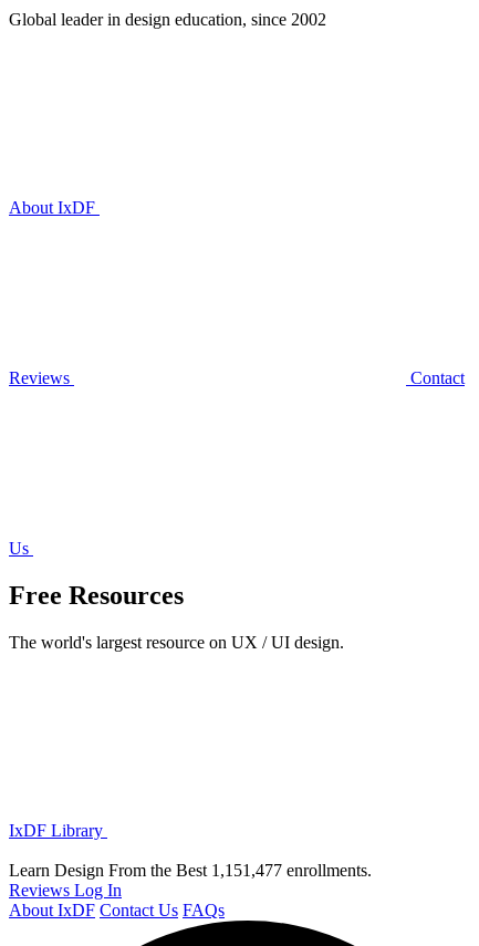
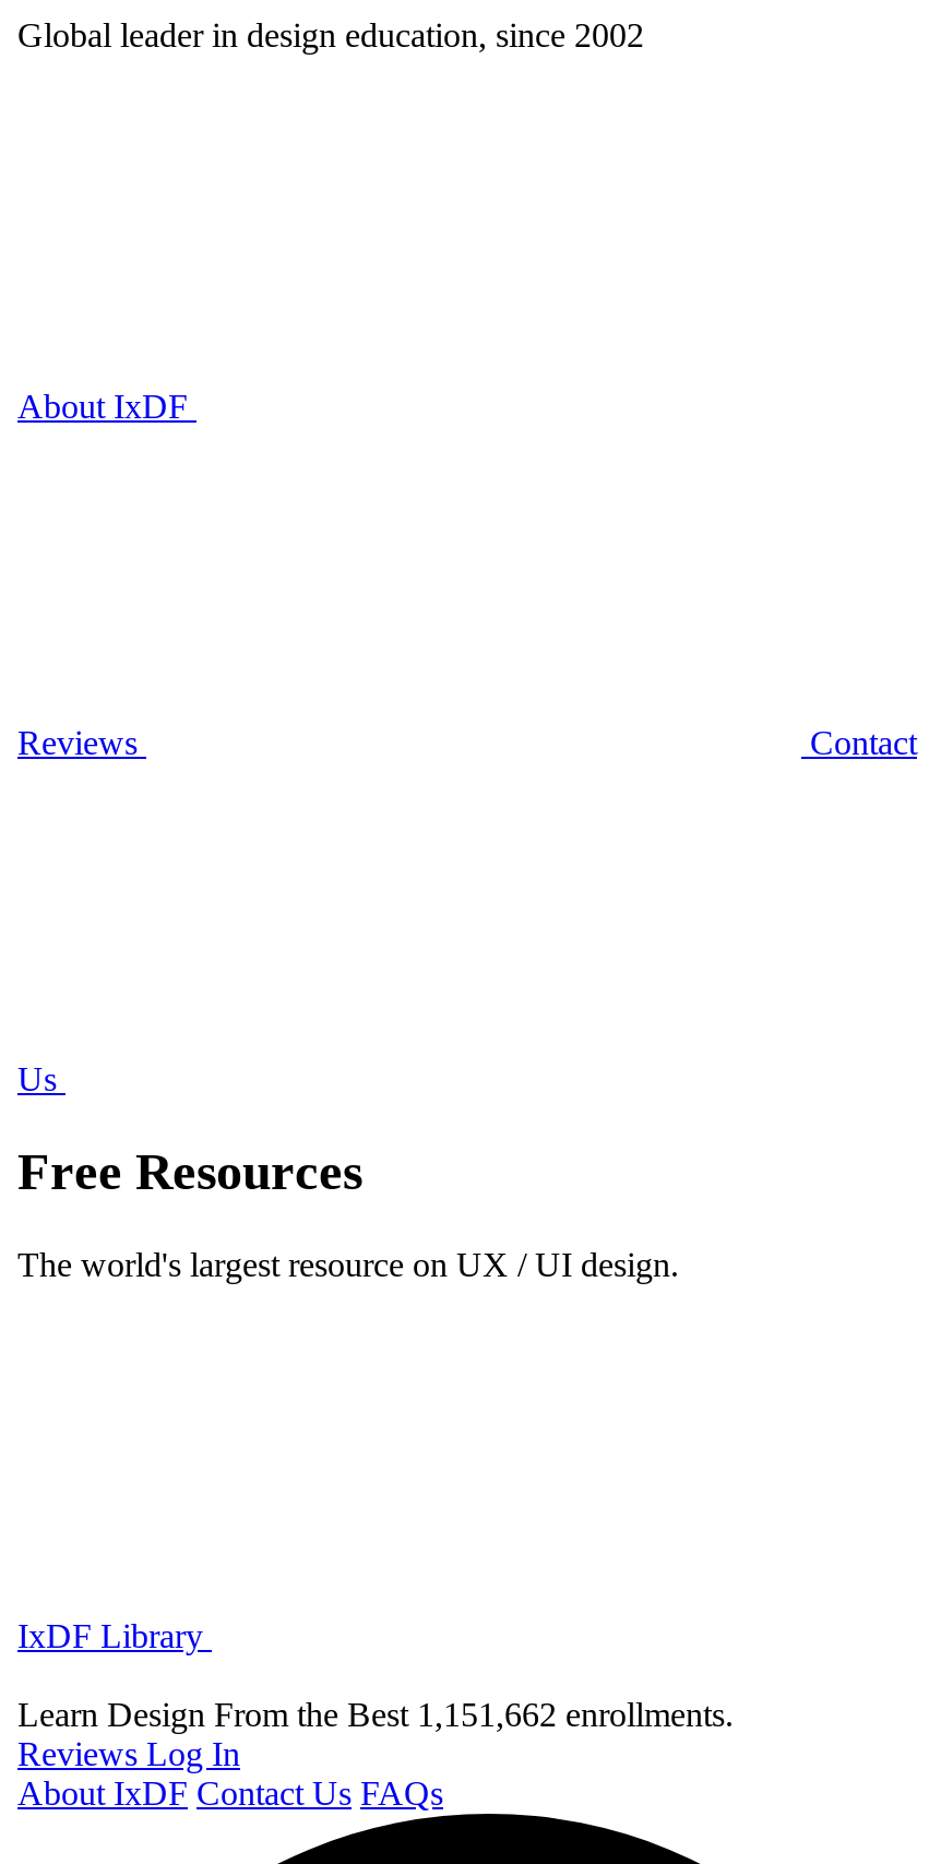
[9,860,372,879] Learn Design From the Best 1,151,477 enrollments. -> [17,1695,734,1732] Learn Design From the Best 1,151,662 enrollments.

